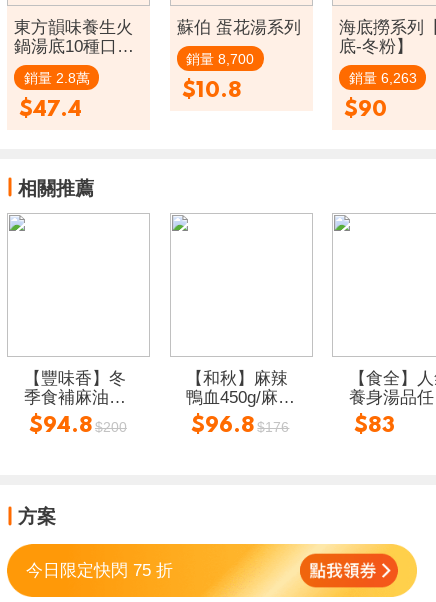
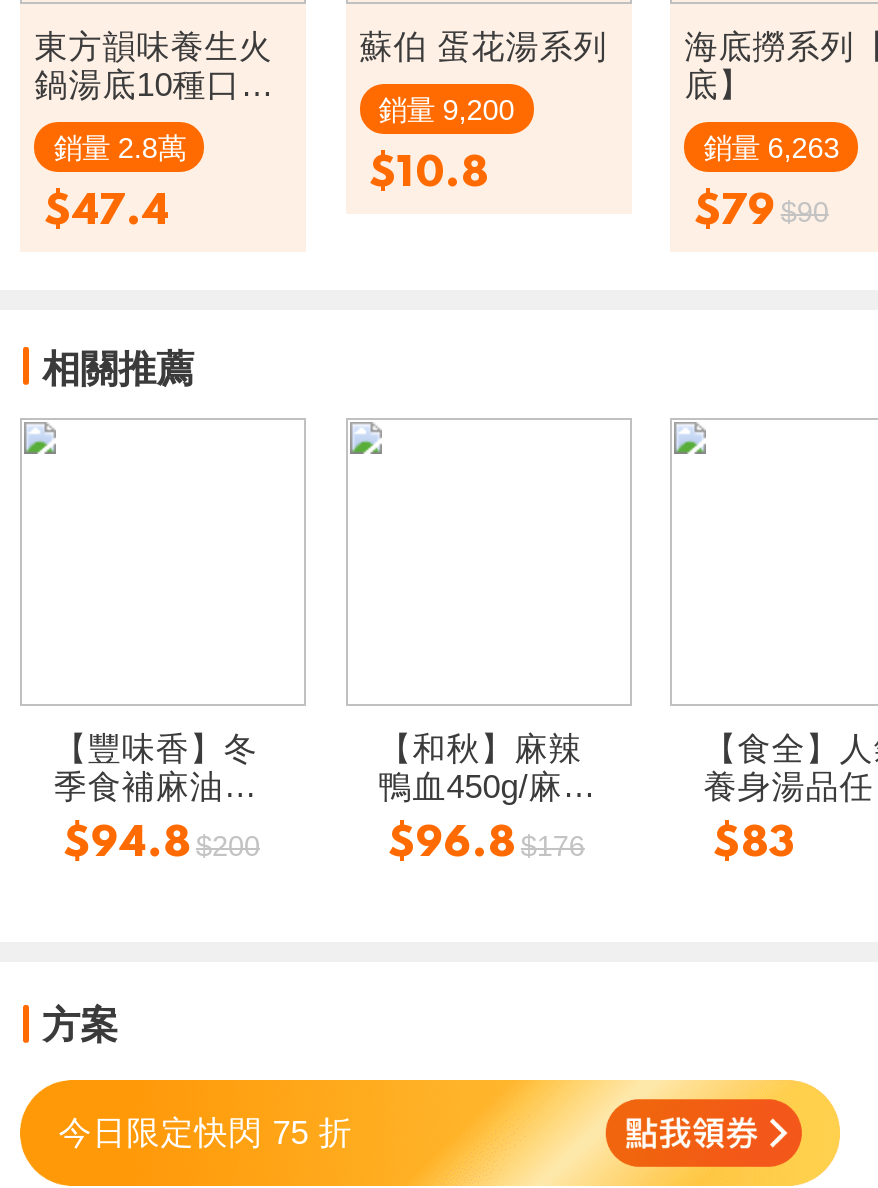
[339,37,413,56] 底-冬粉】 -> [684,66,752,104] 底】
[186,51,254,67] 銷量 8,700 -> [379,94,515,126] 銷量 9,200
[344,100,387,121] $90 -> [694,191,829,233] $79 $90

